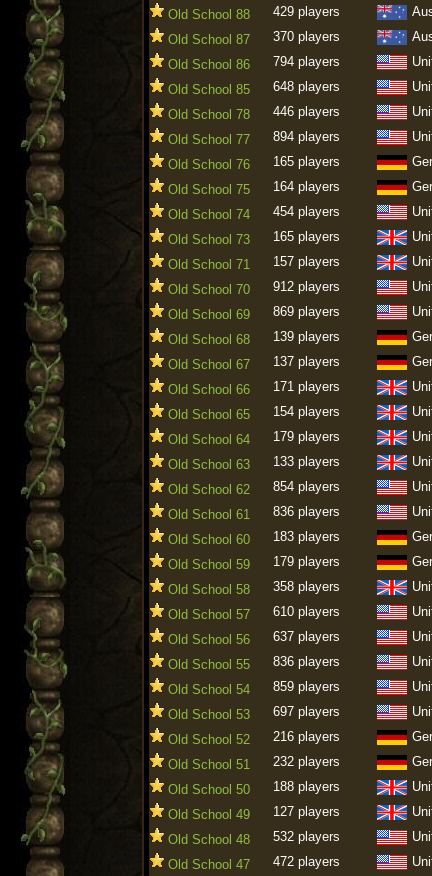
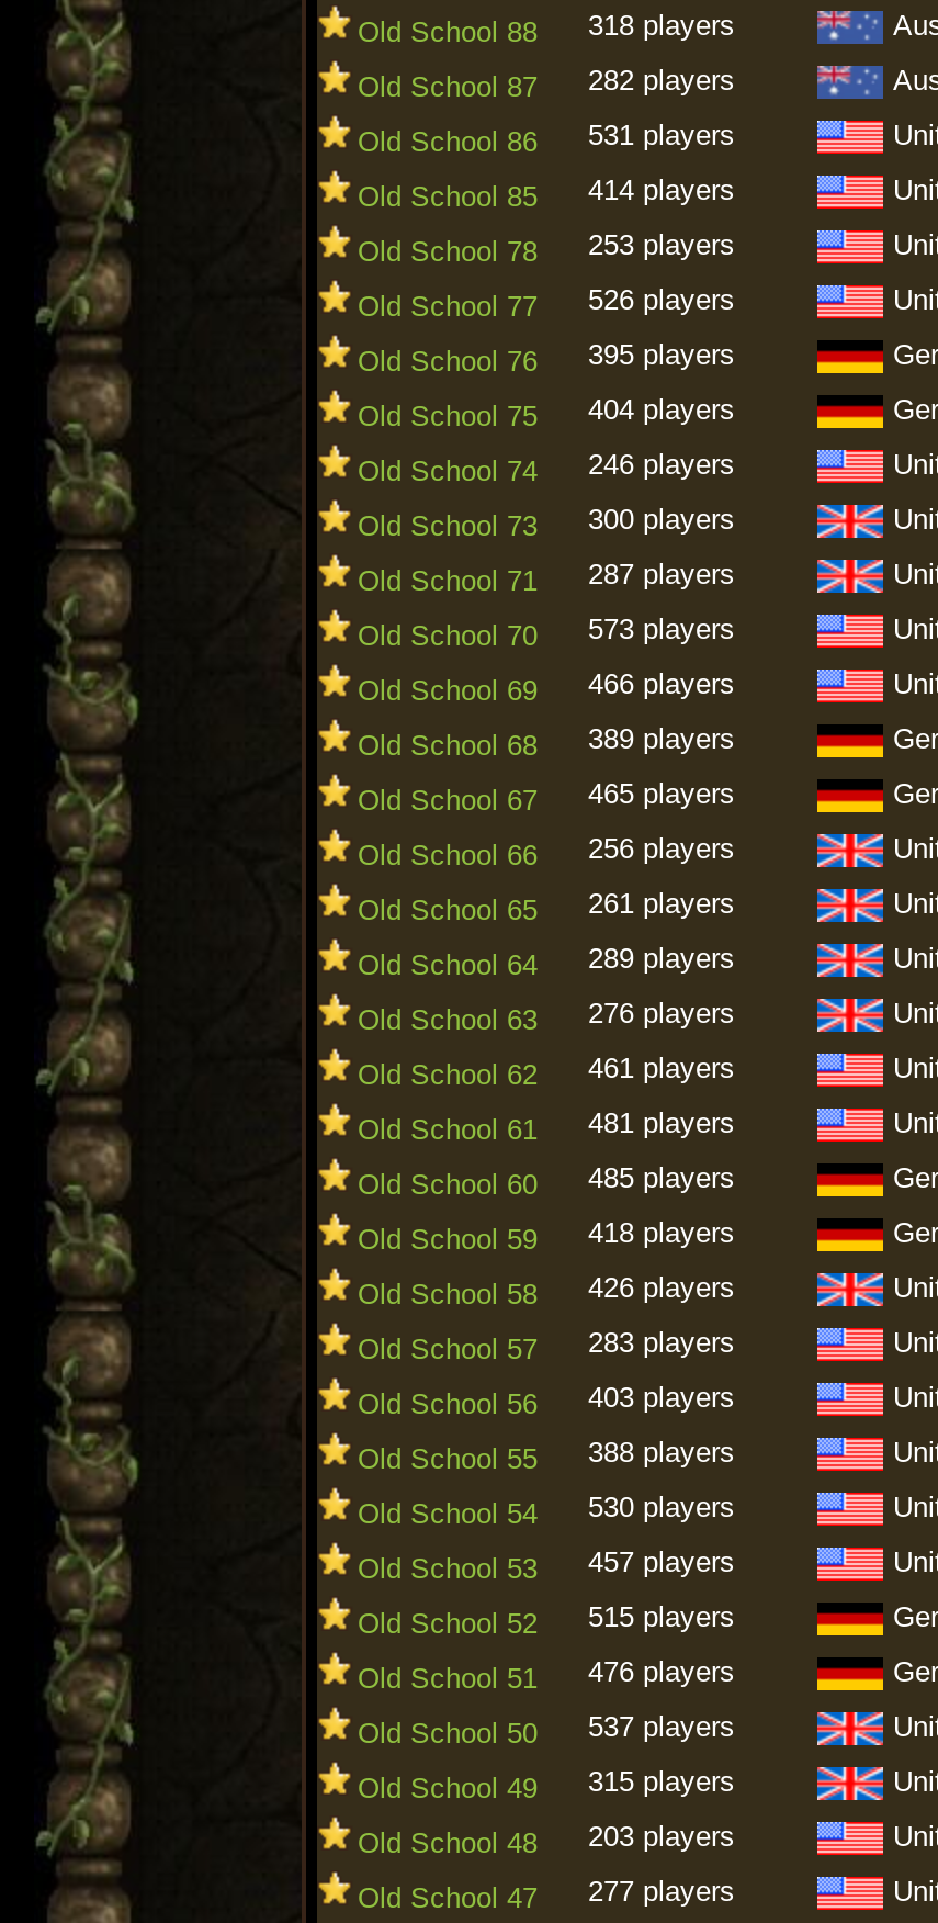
[167,4,339,22] Old School 88 429 players -> [358,9,735,48] Old School 88 318 players
[167,29,339,47] Old School 87 370 players -> [358,64,735,103] Old School 87 282 players
[167,54,339,72] Old School 86 794 players -> [358,119,735,158] Old School 86 531 players
[167,79,339,97] Old School 85 648 players -> [358,173,735,213] Old School 85 414 players
[167,104,339,122] Old School 78 446 players -> [358,228,735,268] Old School 78 253 players
[167,129,339,147] Old School 77 894 players -> [358,283,735,323] Old School 77 526 players
[167,154,339,172] Old School 76 165 players -> [358,338,735,378] Old School 76 395 players
[167,179,339,197] Old School 75 164 players -> [358,393,735,432] Old School 75 404 players
[167,204,339,222] Old School 74 454 players -> [358,448,735,487] Old School 74 246 players
[167,229,339,247] Old School 73 165 players -> [358,503,735,542] Old School 73 300 players
[167,254,339,272] Old School 71 157 players -> [358,558,735,597] Old School 71 287 players
[167,279,339,297] Old School 70 912 players -> [358,612,735,652] Old School 70 573 players
[167,304,339,322] Old School 69 869 players -> [358,667,735,707] Old School 69 466 players
[167,329,339,347] Old School 68 139 players -> [358,722,735,762] Old School 68 389 players
[167,354,339,372] Old School 67 137 players -> [358,777,735,817] Old School 67 465 players
[167,379,339,397] Old School 66 171 players -> [358,832,735,871] Old School 66 256 players
[167,404,339,422] Old School 65 154 players -> [358,887,735,926] Old School 65 261 players
[167,429,339,447] Old School 64 179 players -> [358,942,735,981] Old School 64 289 players
[167,454,339,472] Old School 63 133 players -> [358,997,735,1036] Old School 63 276 players
[167,479,339,497] Old School 62 854 players -> [358,1052,735,1091] Old School 62 461 players
[167,504,339,522] Old School 61 836 players -> [358,1106,735,1146] Old School 61 481 players
[167,529,339,547] Old School 60 183 players -> [358,1161,735,1201] Old School 60 485 players
[167,554,339,572] Old School 59 179 players -> [358,1216,735,1256] Old School 59 418 players
[167,579,339,597] Old School 58 358 players -> [358,1271,735,1311] Old School 58 426 players
[167,604,339,622] Old School 57 610 players -> [358,1326,735,1365] Old School 57 283 players
[167,629,339,647] Old School 56 637 players -> [358,1381,735,1420] Old School 56 403 players
[167,654,339,672] Old School 55 836 players -> [358,1436,735,1475] Old School 55 388 players
[167,679,339,697] Old School 54 859 players -> [358,1491,735,1530] Old School 54 530 players
[167,704,339,722] Old School 53 697 players -> [358,1545,735,1585] Old School 53 457 players
[167,729,339,747] Old School 52 216 players -> [358,1600,735,1640] Old School 52 515 players
[167,754,339,772] Old School 51 232 players -> [358,1655,735,1695] Old School 51 476 players
[167,779,339,797] Old School 50 188 players -> [358,1710,735,1750] Old School 50 537 players
[167,804,339,822] Old School 49 127 players -> [358,1765,735,1804] Old School 49 315 players
[167,829,339,847] Old School 48 532 players -> [358,1820,735,1859] Old School 48 203 players
[167,854,339,872] Old School 47 472 players -> [358,1875,735,1914] Old School 47 277 players

